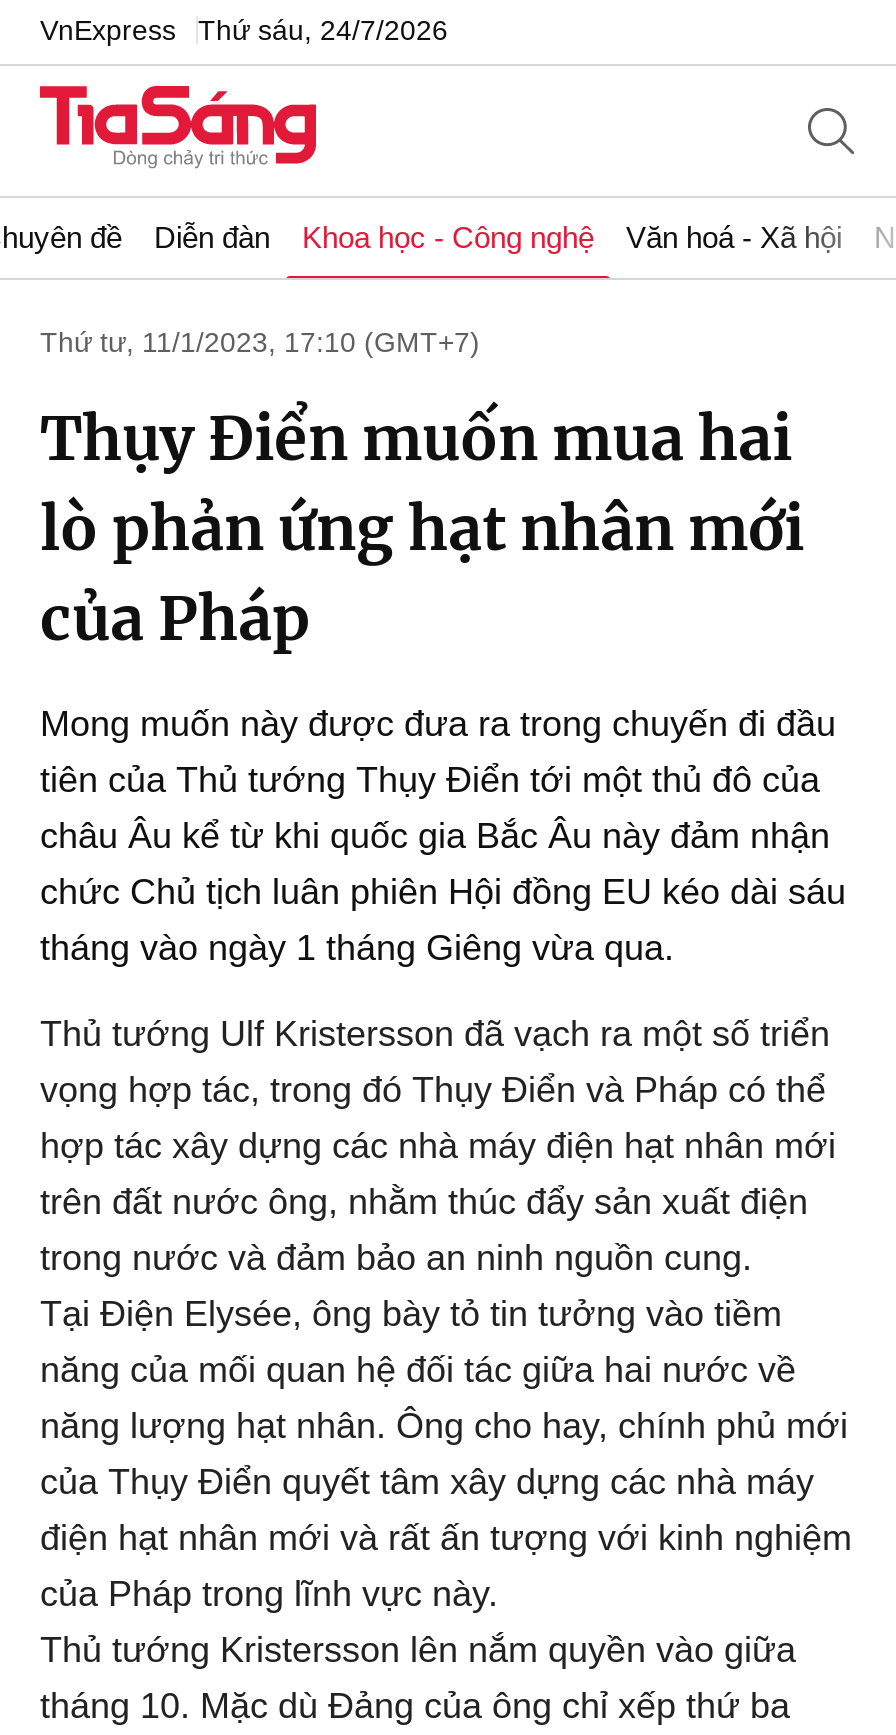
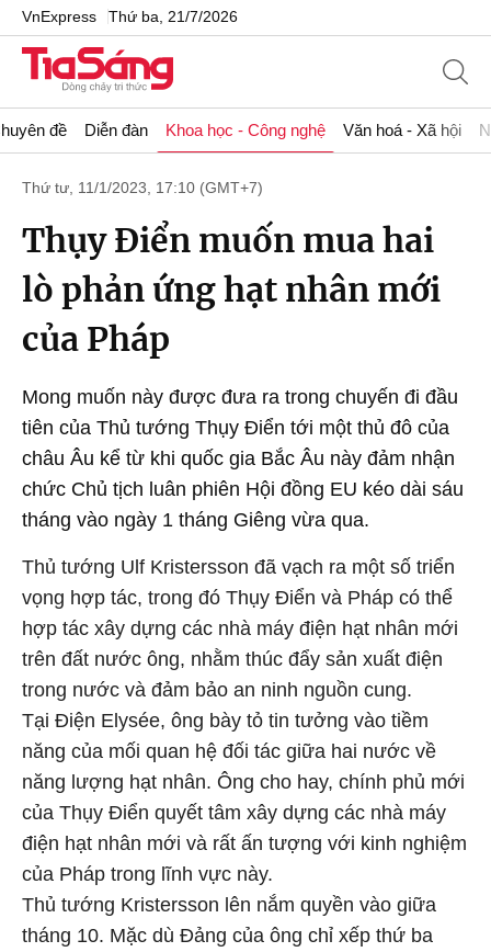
[40,13,448,45] VnExpress Thứ sáu, 24/7/2026 -> [22,7,238,25] VnExpress Thứ ba, 21/7/2026

